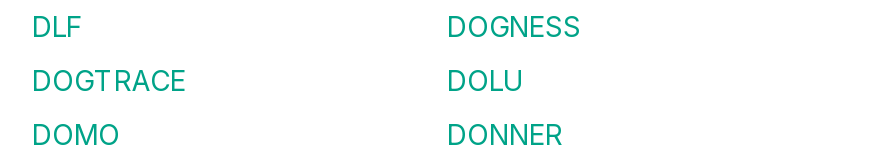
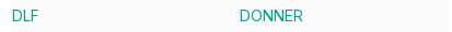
[32,9,581,151] DOGNESS | DOGTRACE | DOLU | DOMO -> none

